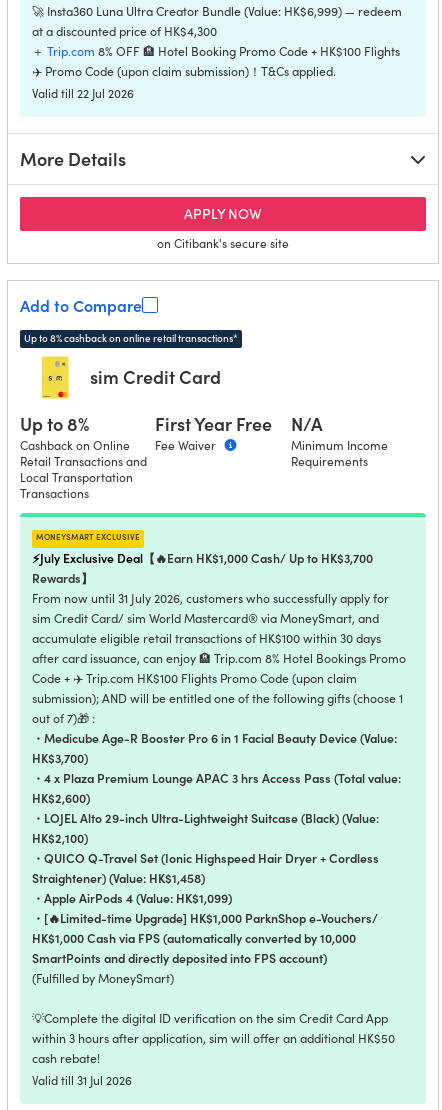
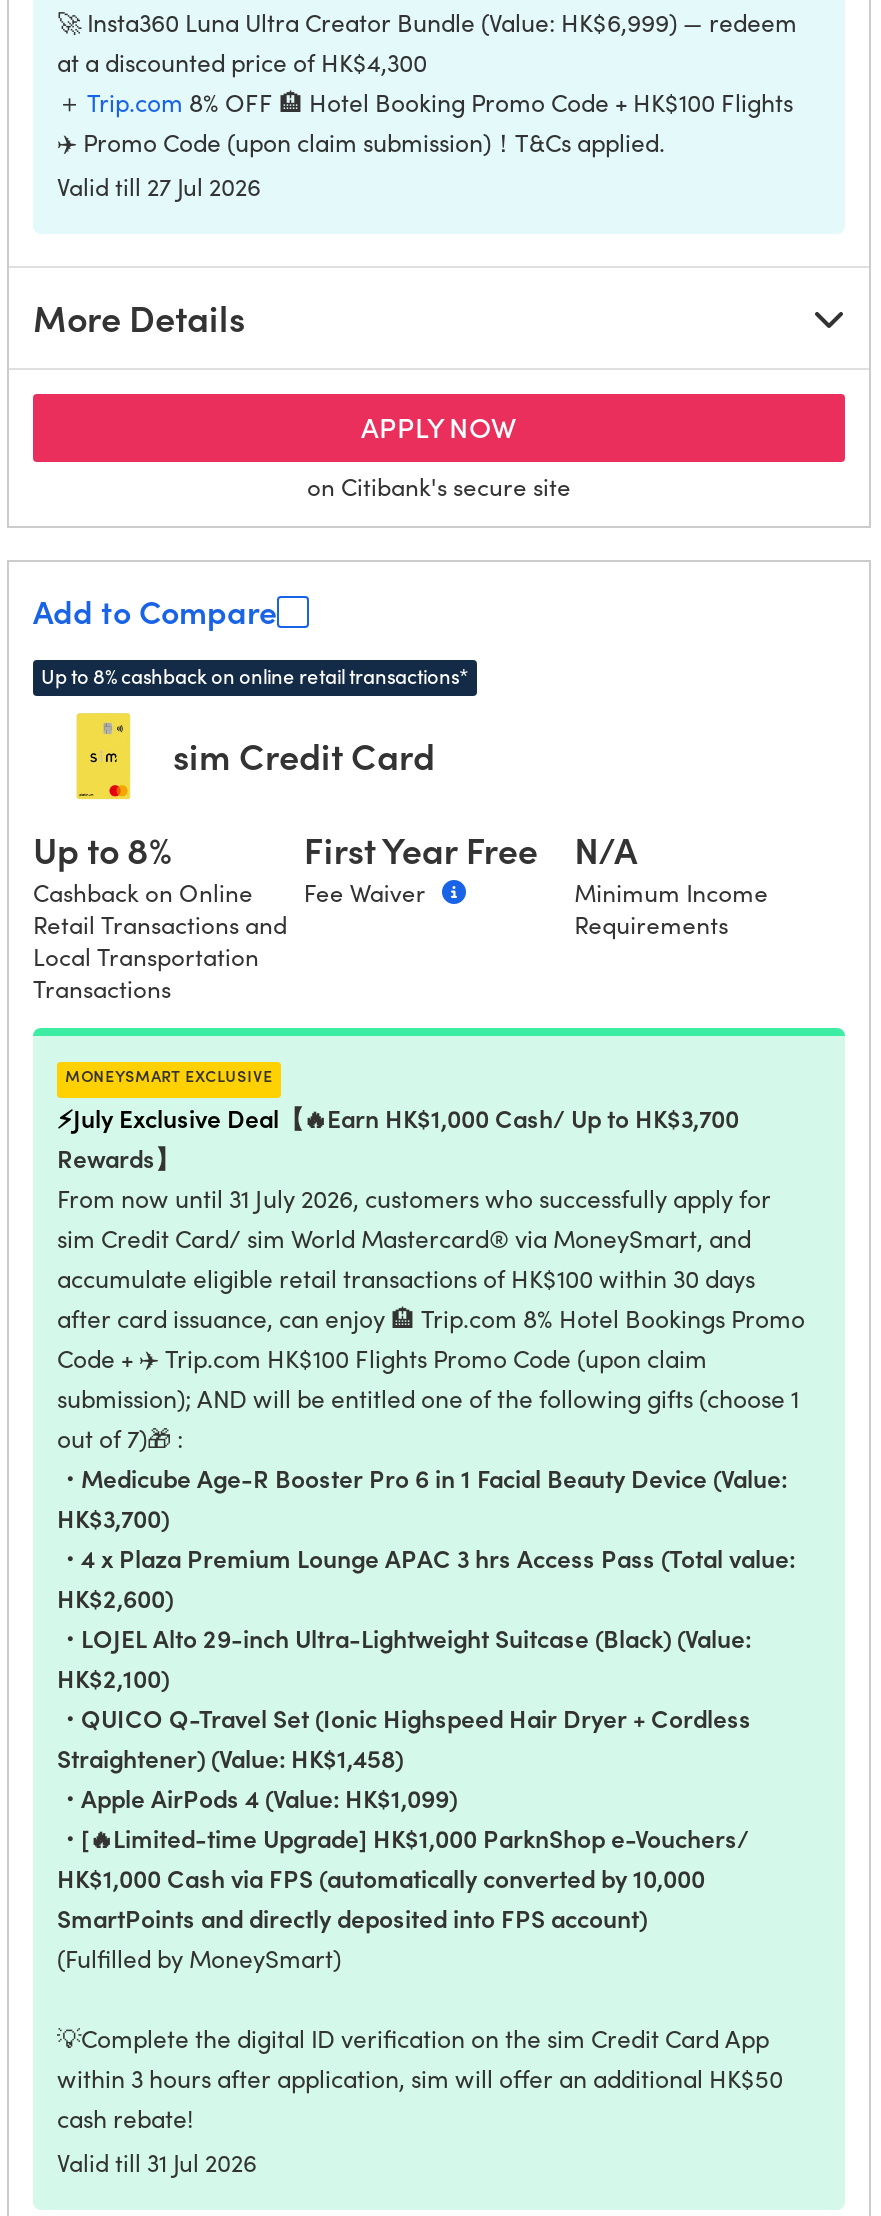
[32,84,134,100] Valid till 22 Jul 2026 -> [57,169,261,201] Valid till 27 Jul 2026

